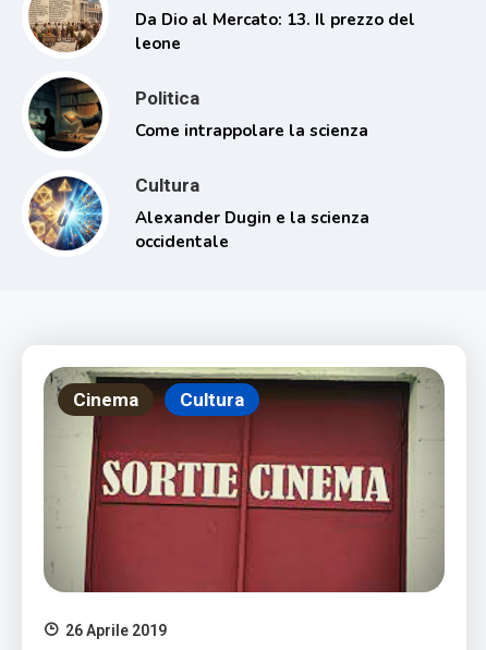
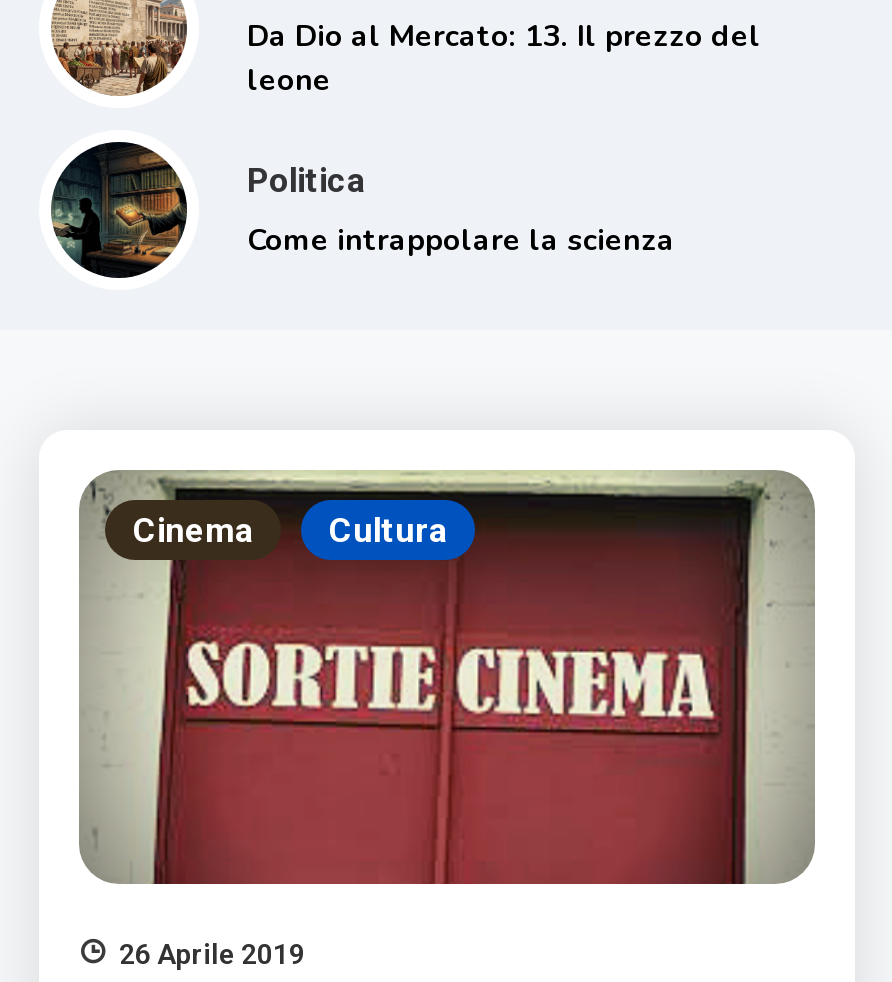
[28,174,369,262] [image] | Cultura | Alexander Dugin e la scienza | occidentale -> none

